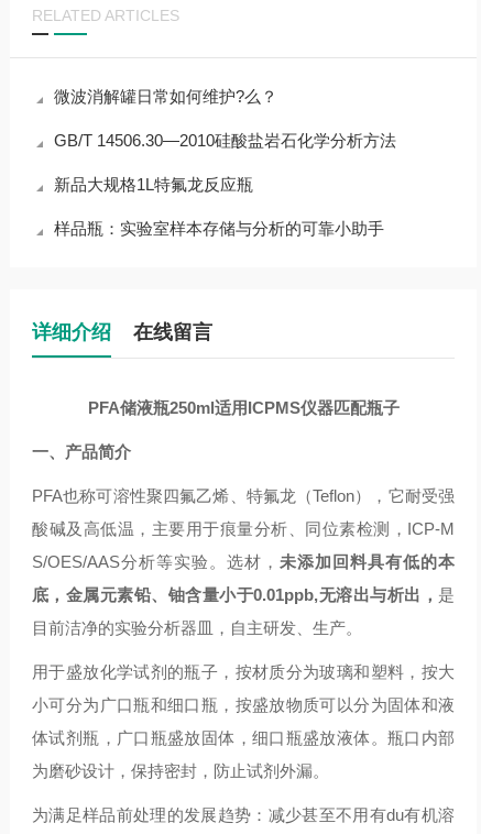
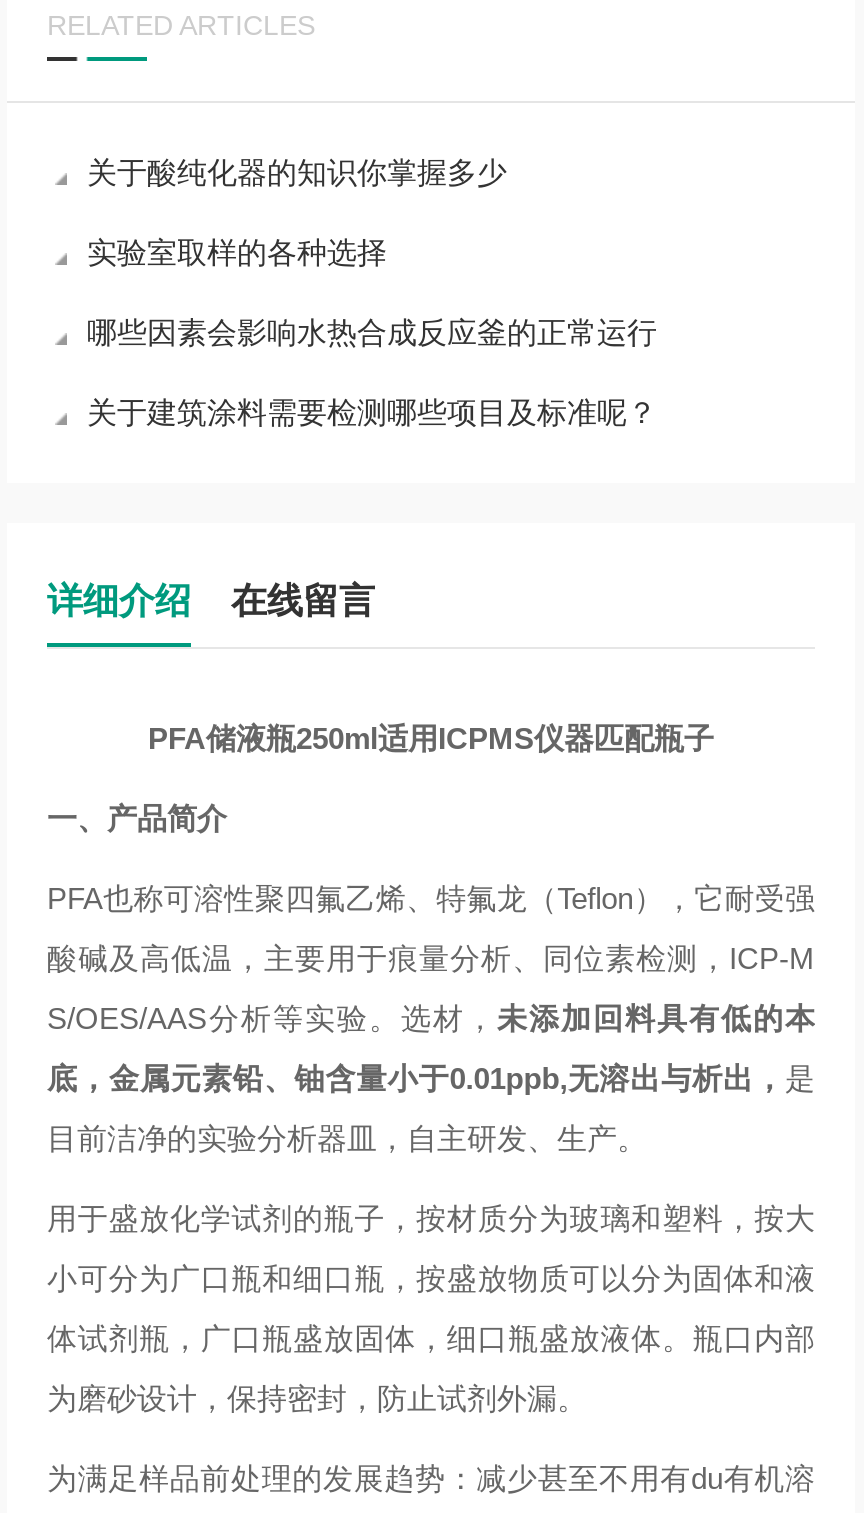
[54,87,277,106] 微波消解罐日常如何维护?么？ -> [87,155,507,189] 关于酸纯化器的知识你掌握多少
[54,131,396,150] GB/T 14506.30—2010硅酸盐岩石化学分析方法 -> [87,235,387,269] 实验室取样的各种选择
[54,175,253,194] 新品大规格1L特氟龙反应瓶 -> [87,315,657,349] 哪些因素会影响水热合成反应釜的正常运行
[54,219,384,238] 样品瓶：实验室样本存储与分析的可靠小助手 -> [87,395,657,429] 关于建筑涂料需要检测哪些项目及标准呢？

